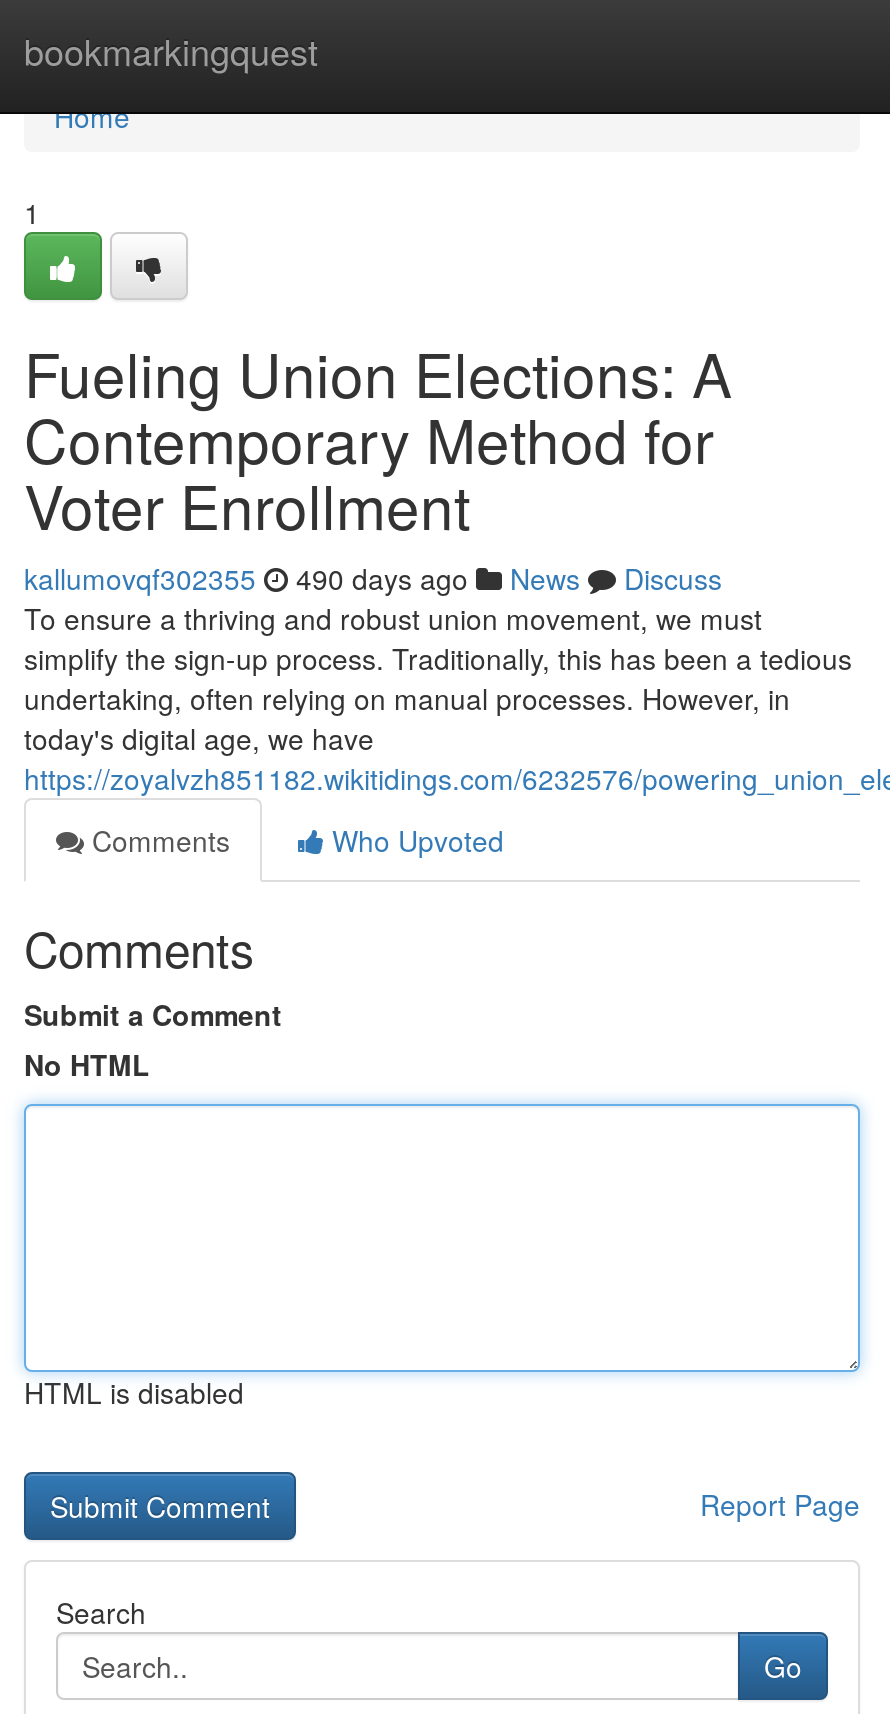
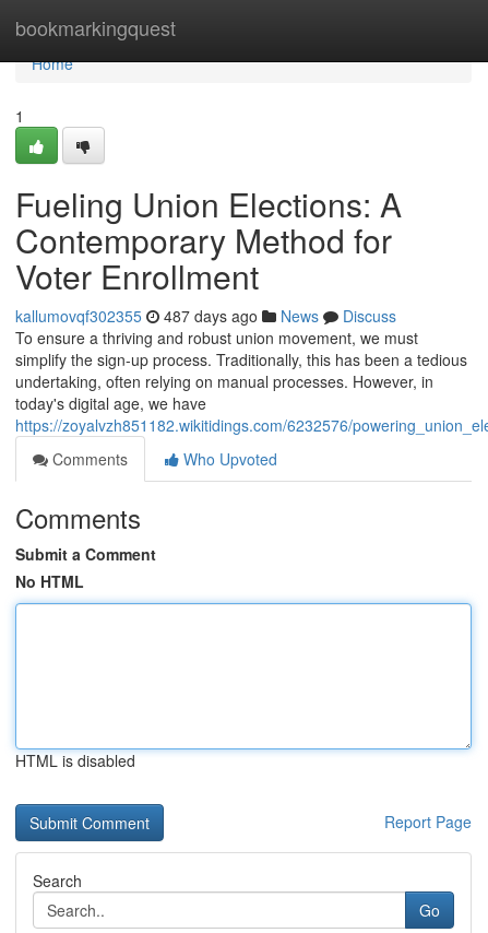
[24,558,722,598] kallumovqf302355 490 days ago News Discuss -> [15,305,396,327] kallumovqf302355 487 days ago News Discuss

